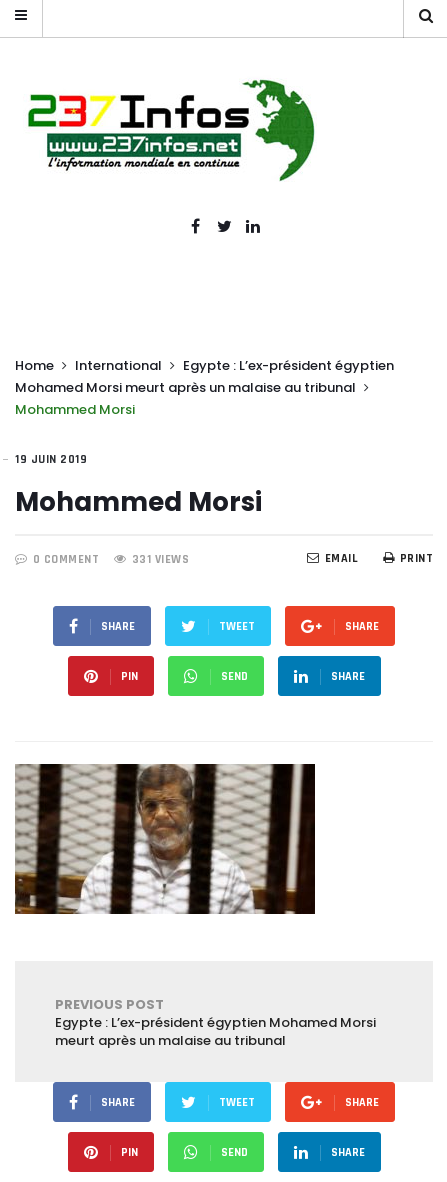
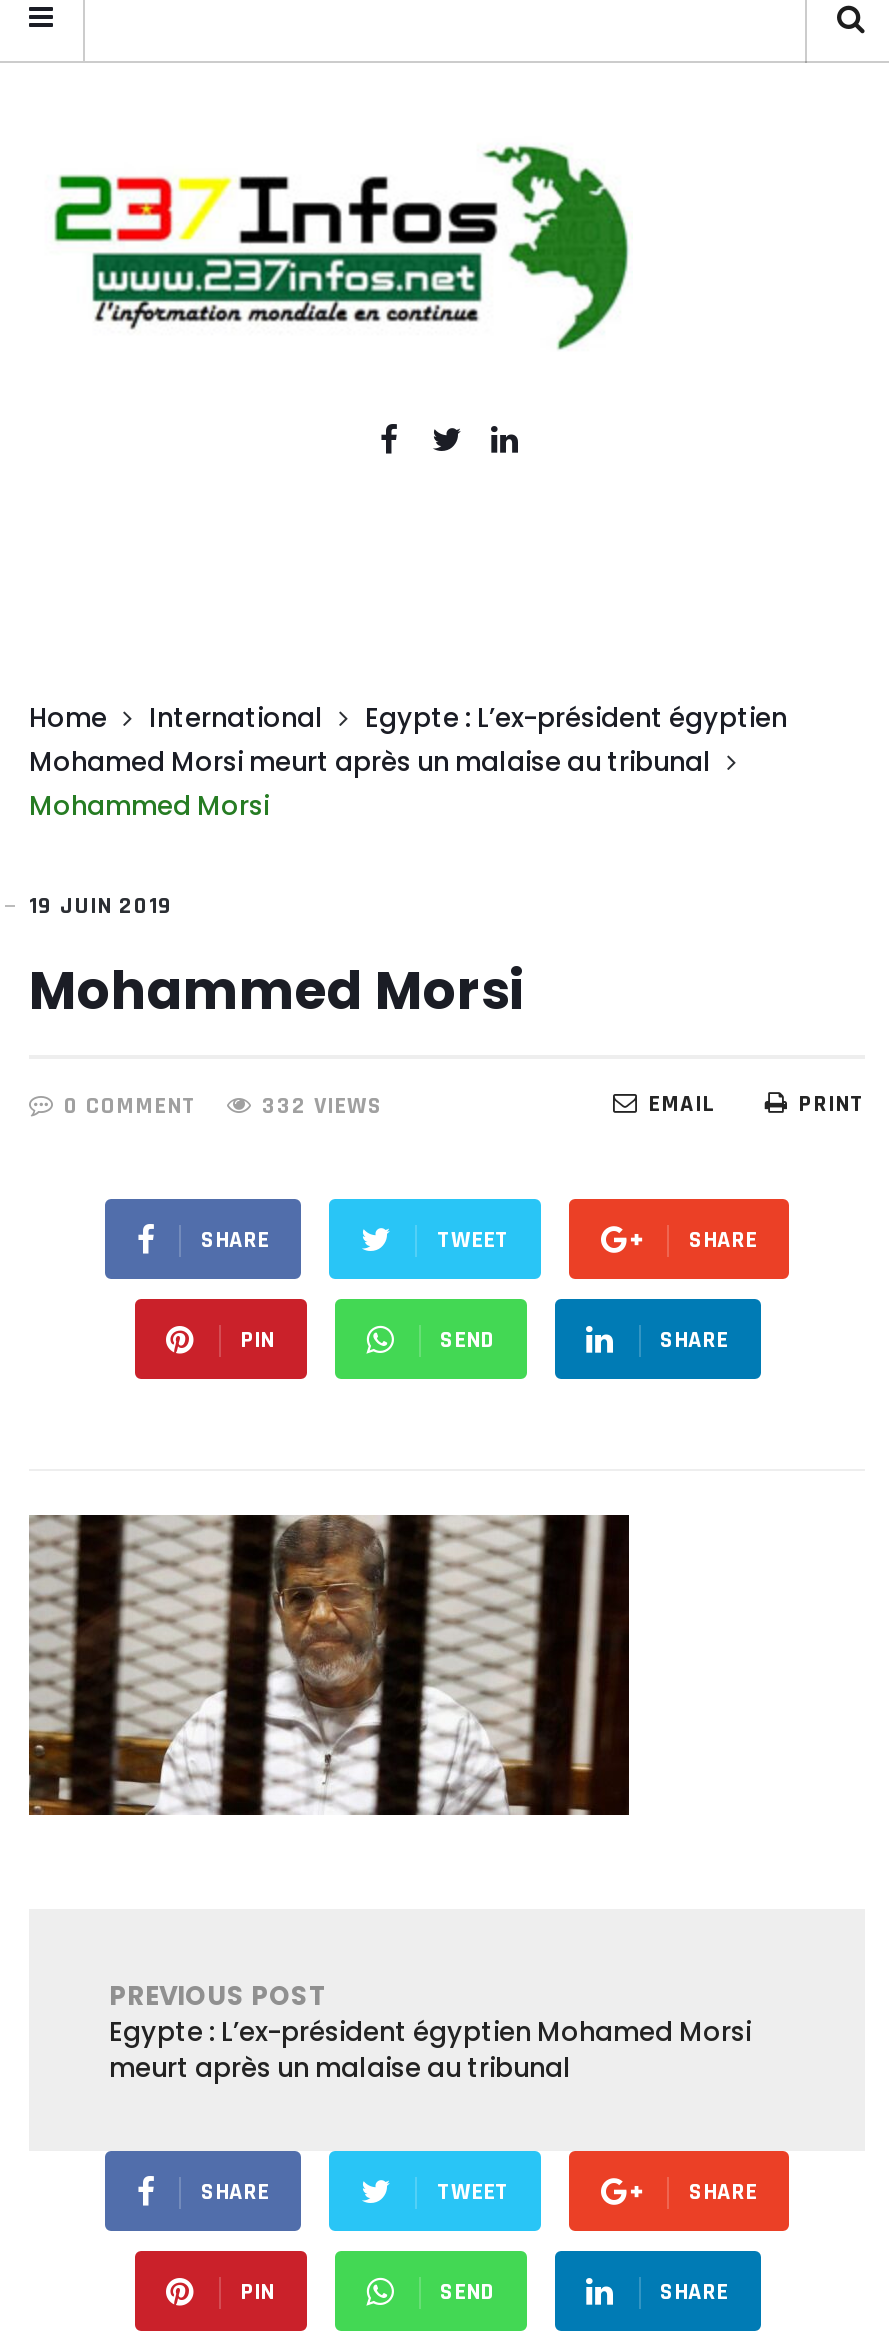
[131,552,189,567] 331 VIEWS -> [262,1091,383,1121] 332 VIEWS

